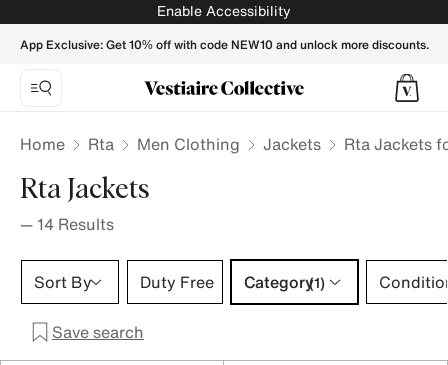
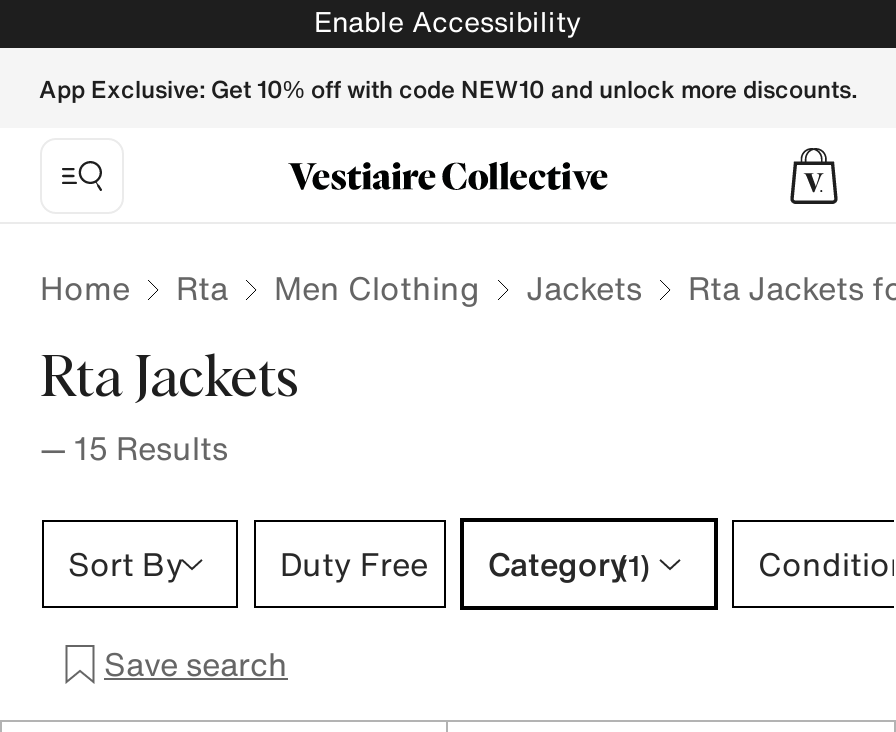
[20,212,114,236] — 14 Results -> [40,424,228,472] — 15 Results

